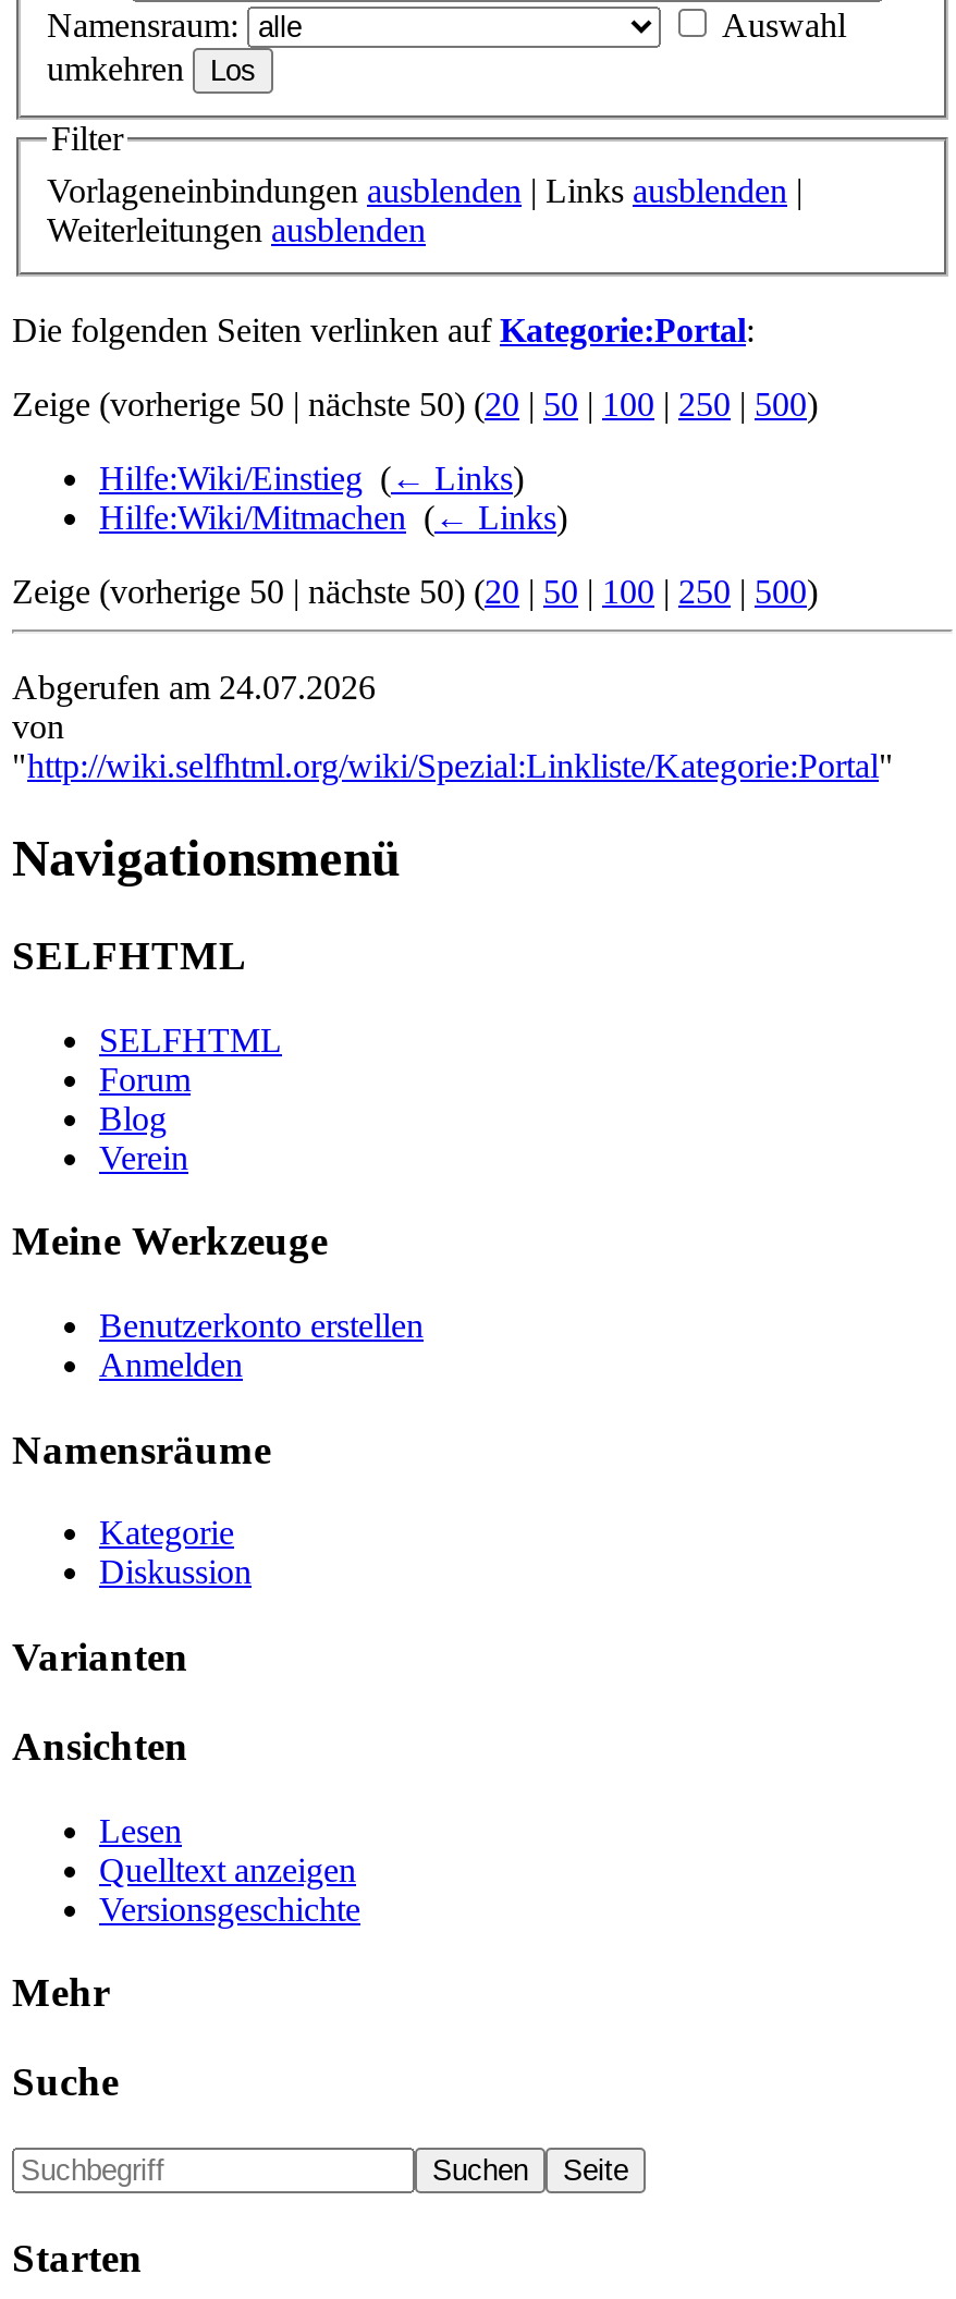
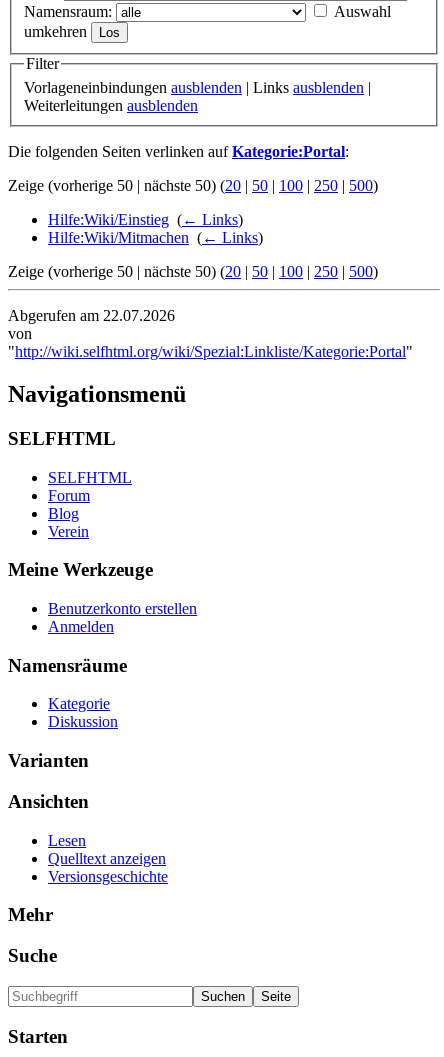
[12,669,376,706] Abgerufen am 24.07.2026 -> [8,307,175,324] Abgerufen am 22.07.2026

